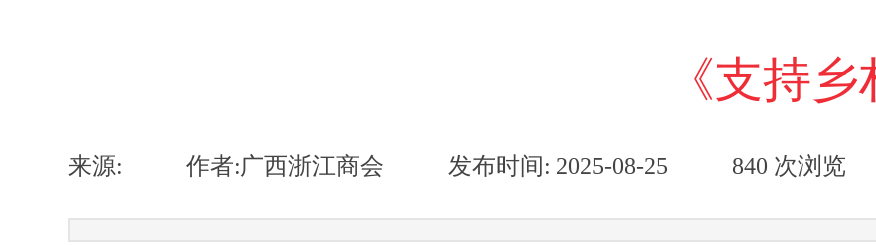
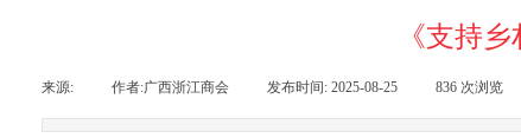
[732,152,846,180] 840次浏览 -> [436,79,503,96] 836次浏览

